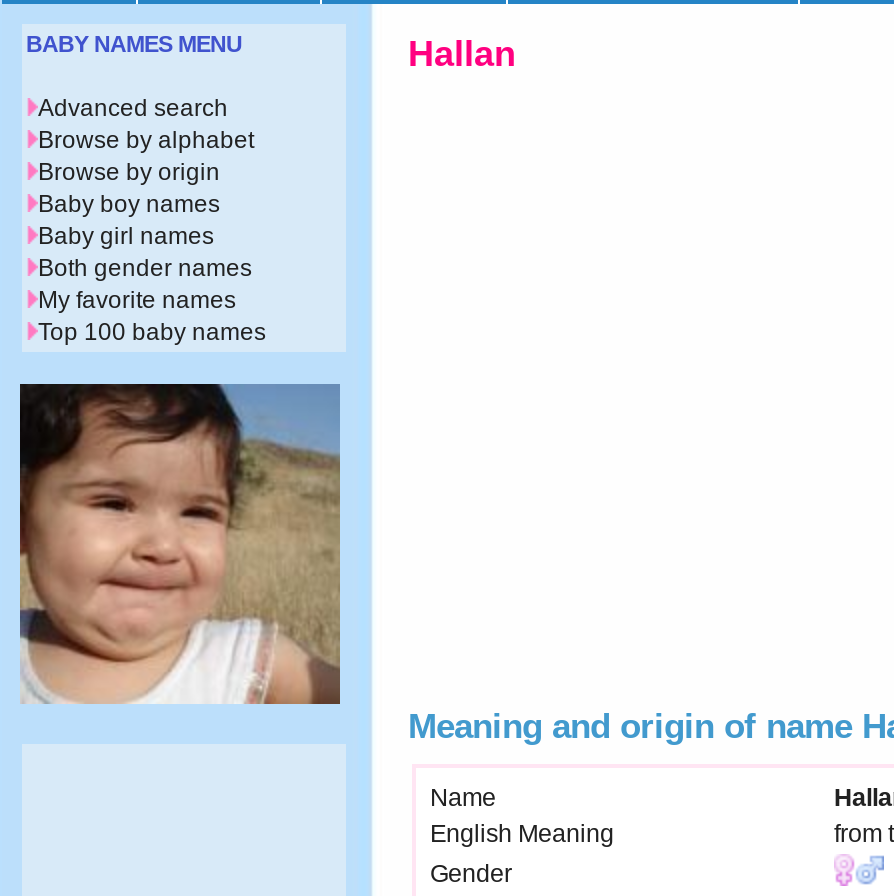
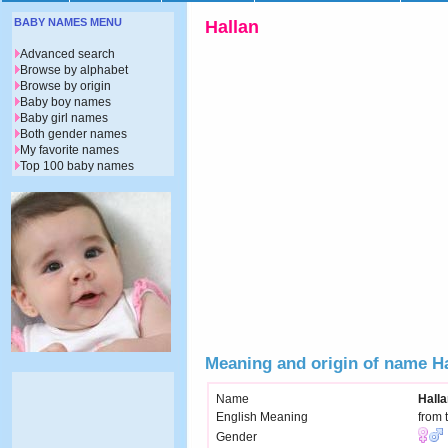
[18,382,342,706] [image] -> [10,191,171,352] [image]

